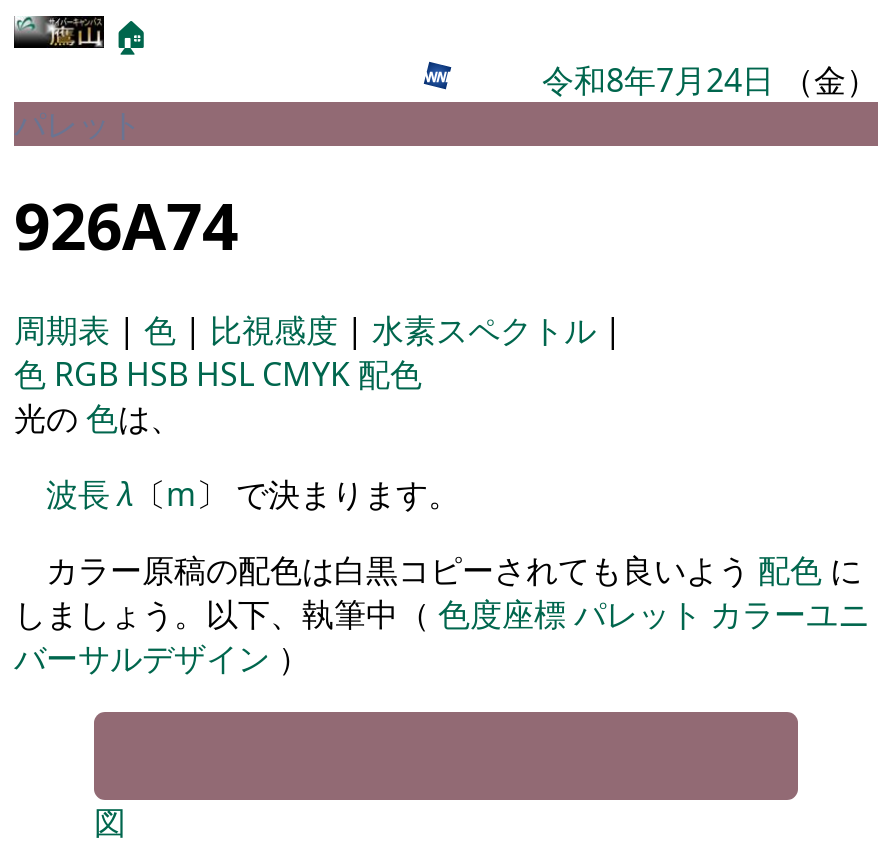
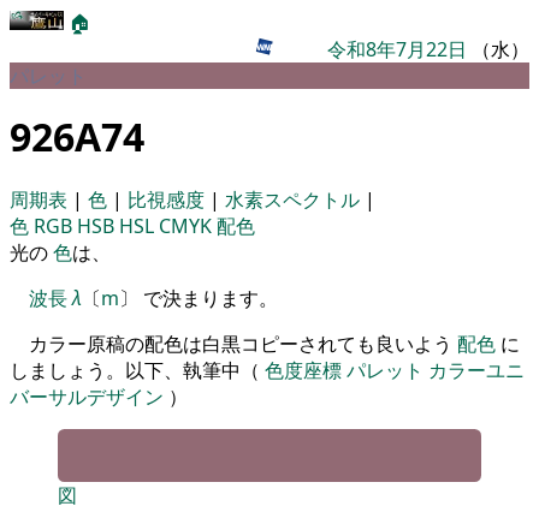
[542,58,878,102] 令和8年7月24日（金） -> [327,36,529,62] 令和8年7月22日（水）

